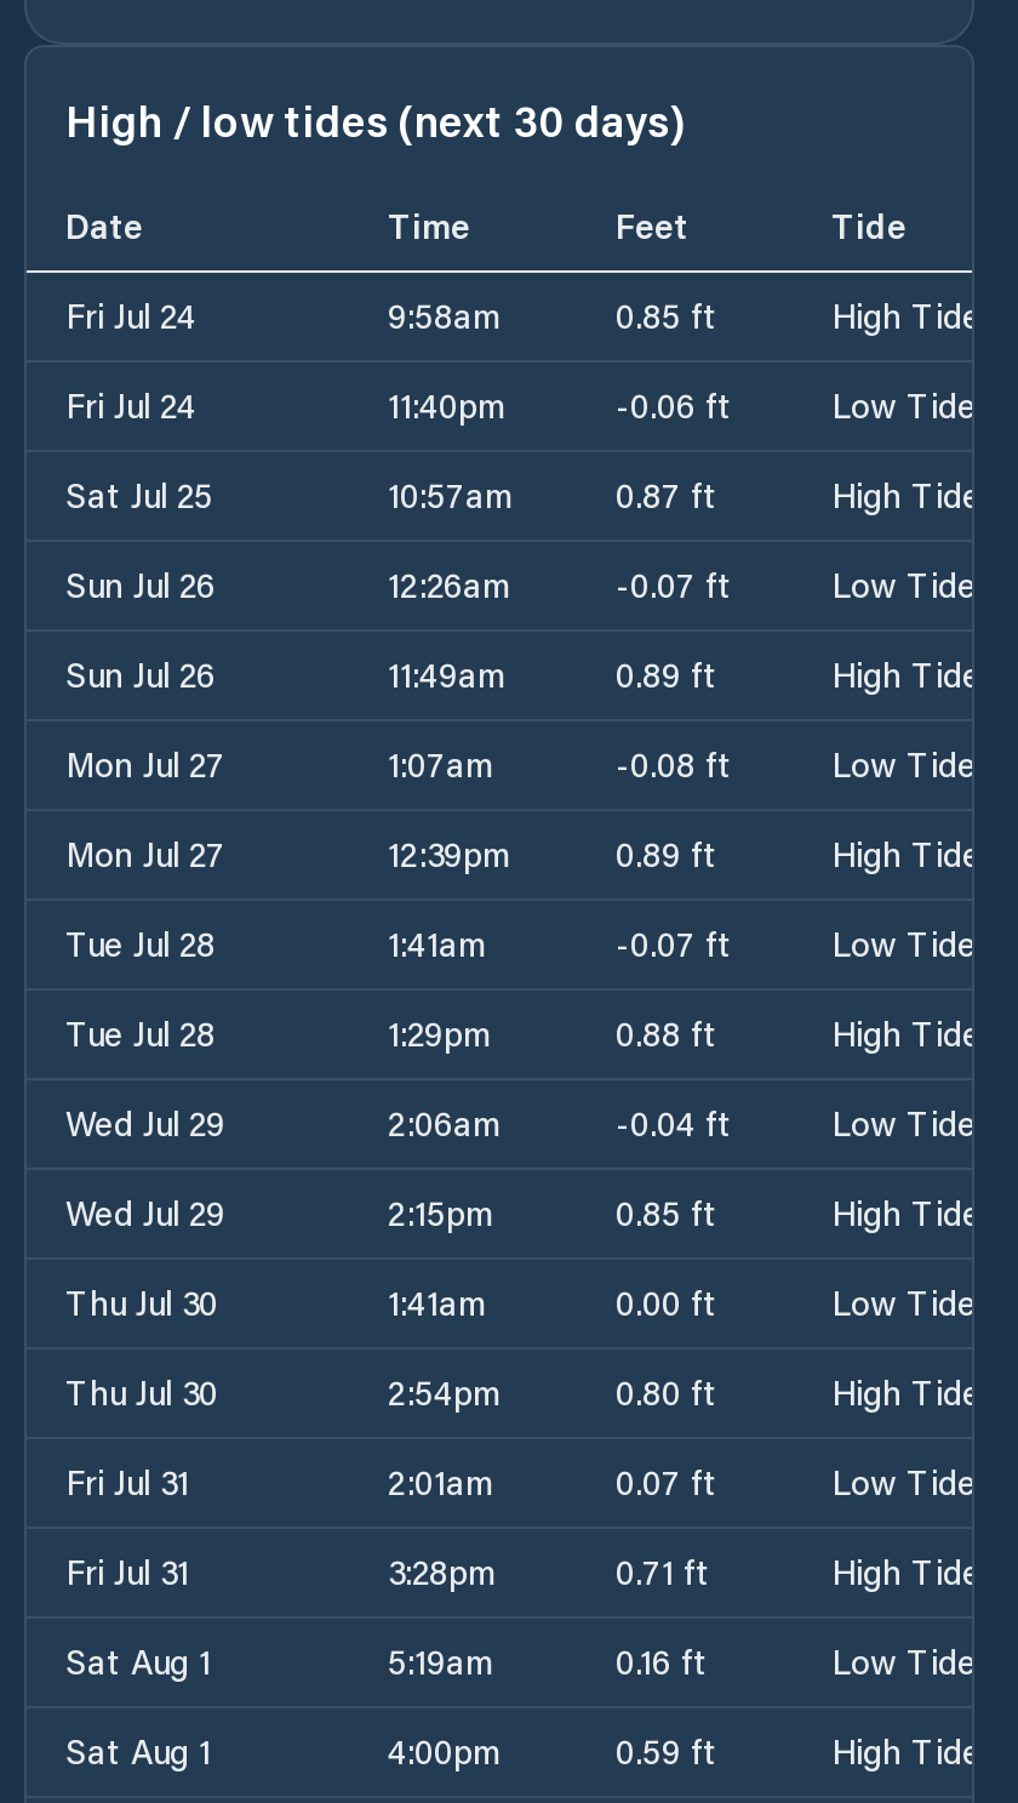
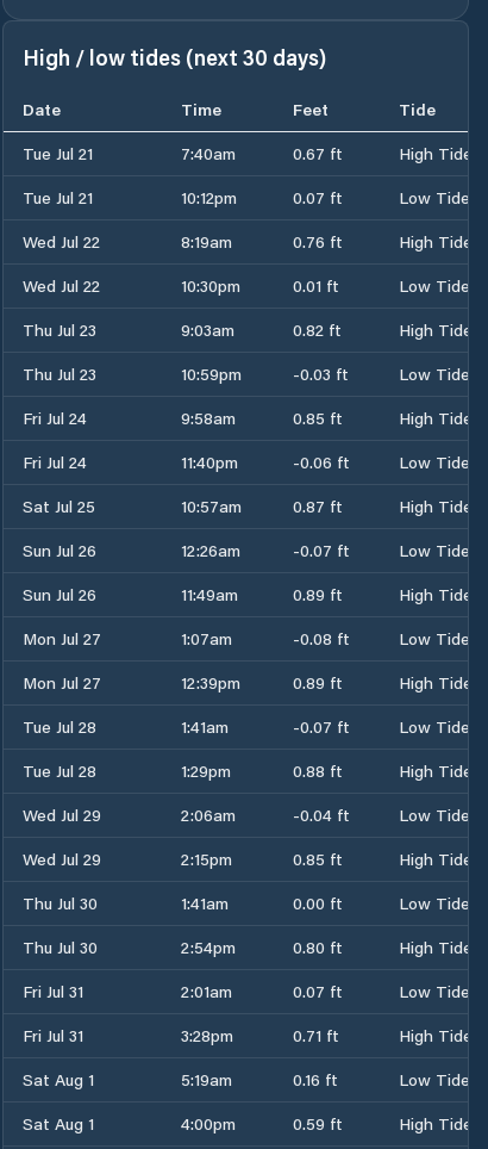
none -> [23,142,473,385] Tue Jul 21 | 7:40am | 0.67 ft | High Tide | Tue Jul 21 | 10:12pm | 0.07 ft | Low Tide | Wed Jul 22 | 8:19am | 0.76 ft | High Tide | Wed Jul 22 | 10:30pm | 0.01 ft | Low Tide | Thu Jul 23 | 9:03am | 0.82 ft | High Tide | Thu Jul 23 | 10:59pm | -0.03 ft | Low Tide

